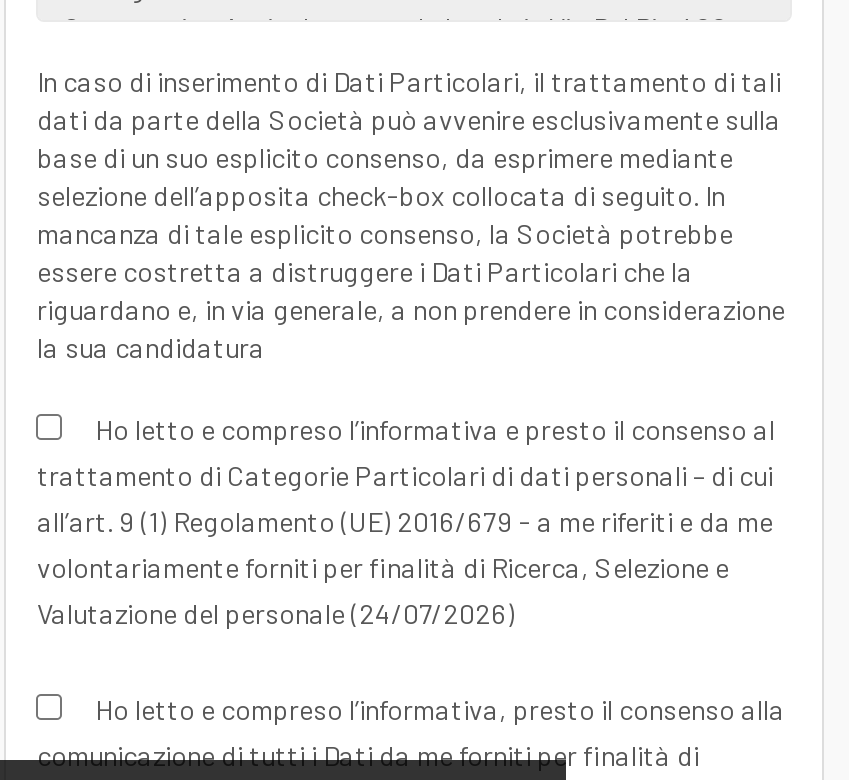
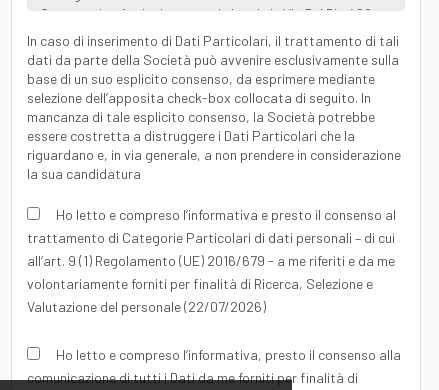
[37,597,515,631] Valutazione del personale (24/07/2026) -> [27,298,266,315] Valutazione del personale (22/07/2026)

